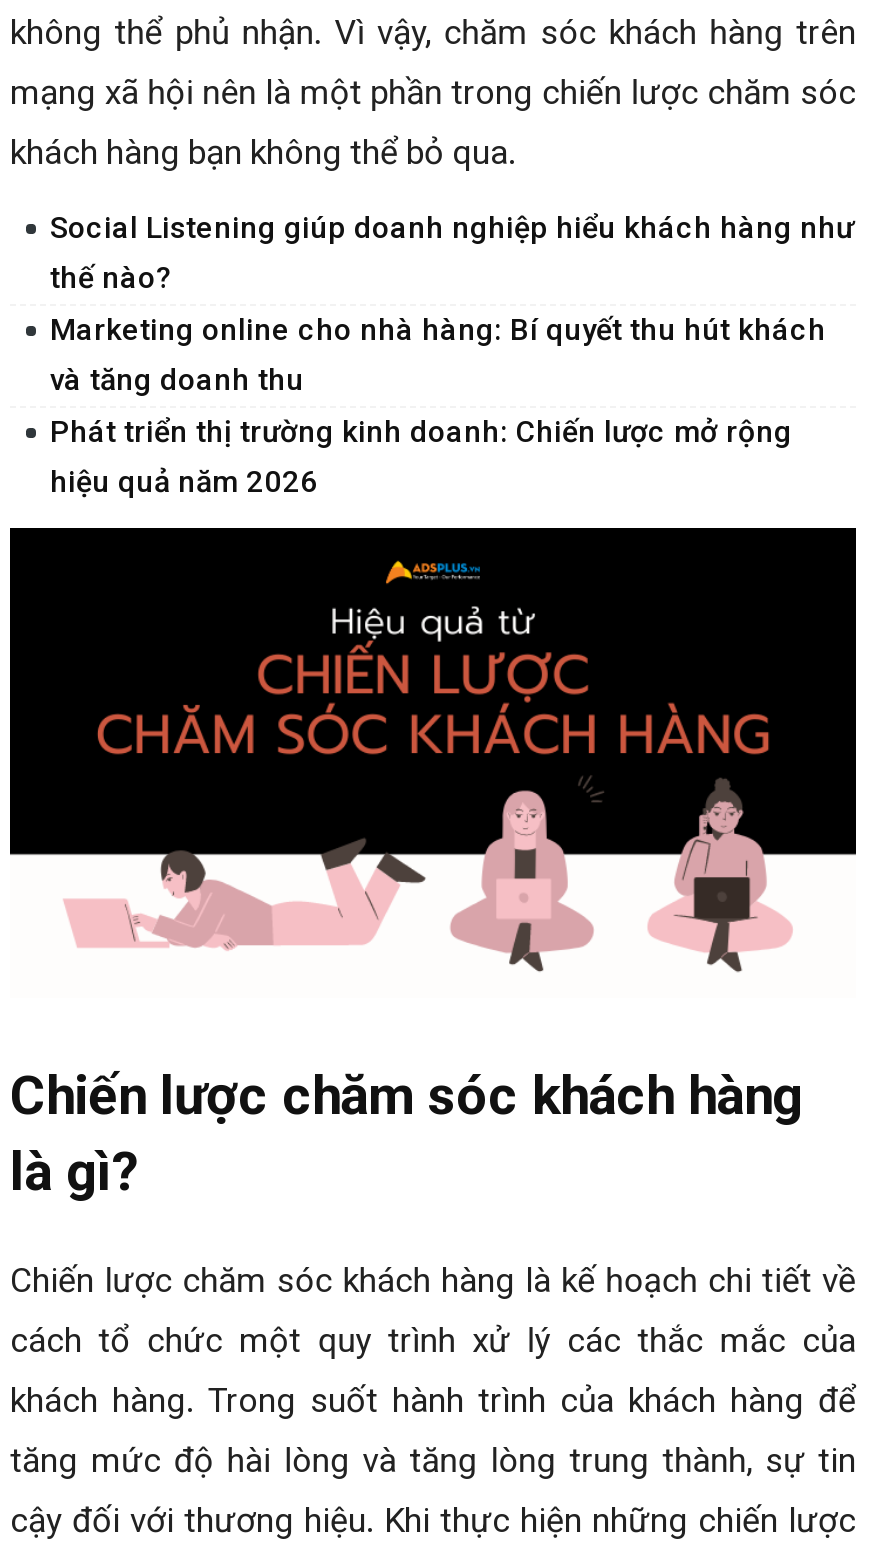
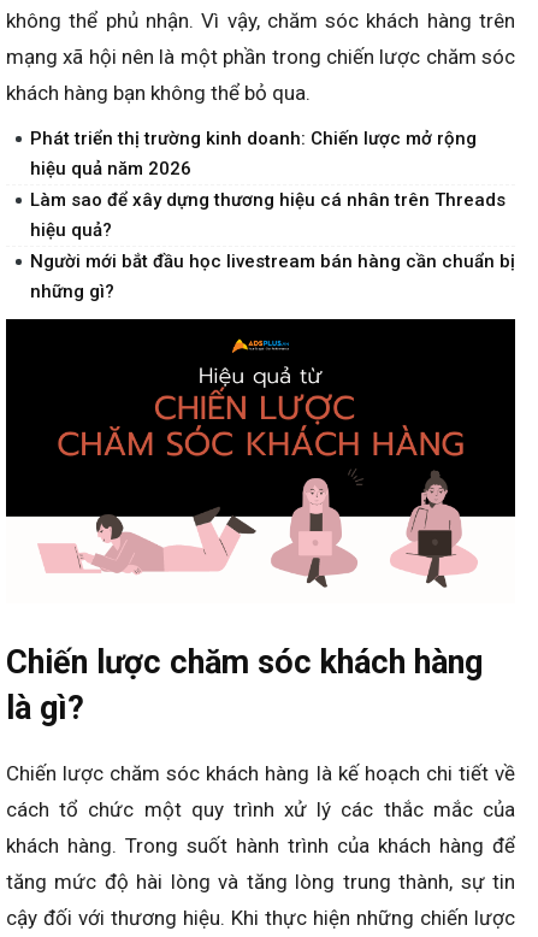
[50,210,854,398] Social Listening giúp doanh nghiệp hiểu khách hàng như | thế nào? | Marketing online cho nhà hàng: Bí quyết thu hút khách | và tăng doanh thu -> none
moved [50,414,792,500] -> [30,128,477,179]: Phát triển thị trường kinh doanh: Chiến lược mở rộng | hiệu quả năm 2026
none -> [30,189,515,302] Làm sao để xây dựng thương hiệu cá nhân trên Threads | hiệu quả? | Người mới bắt đầu học livestream bán hàng cần chuẩn bị | những gì?

